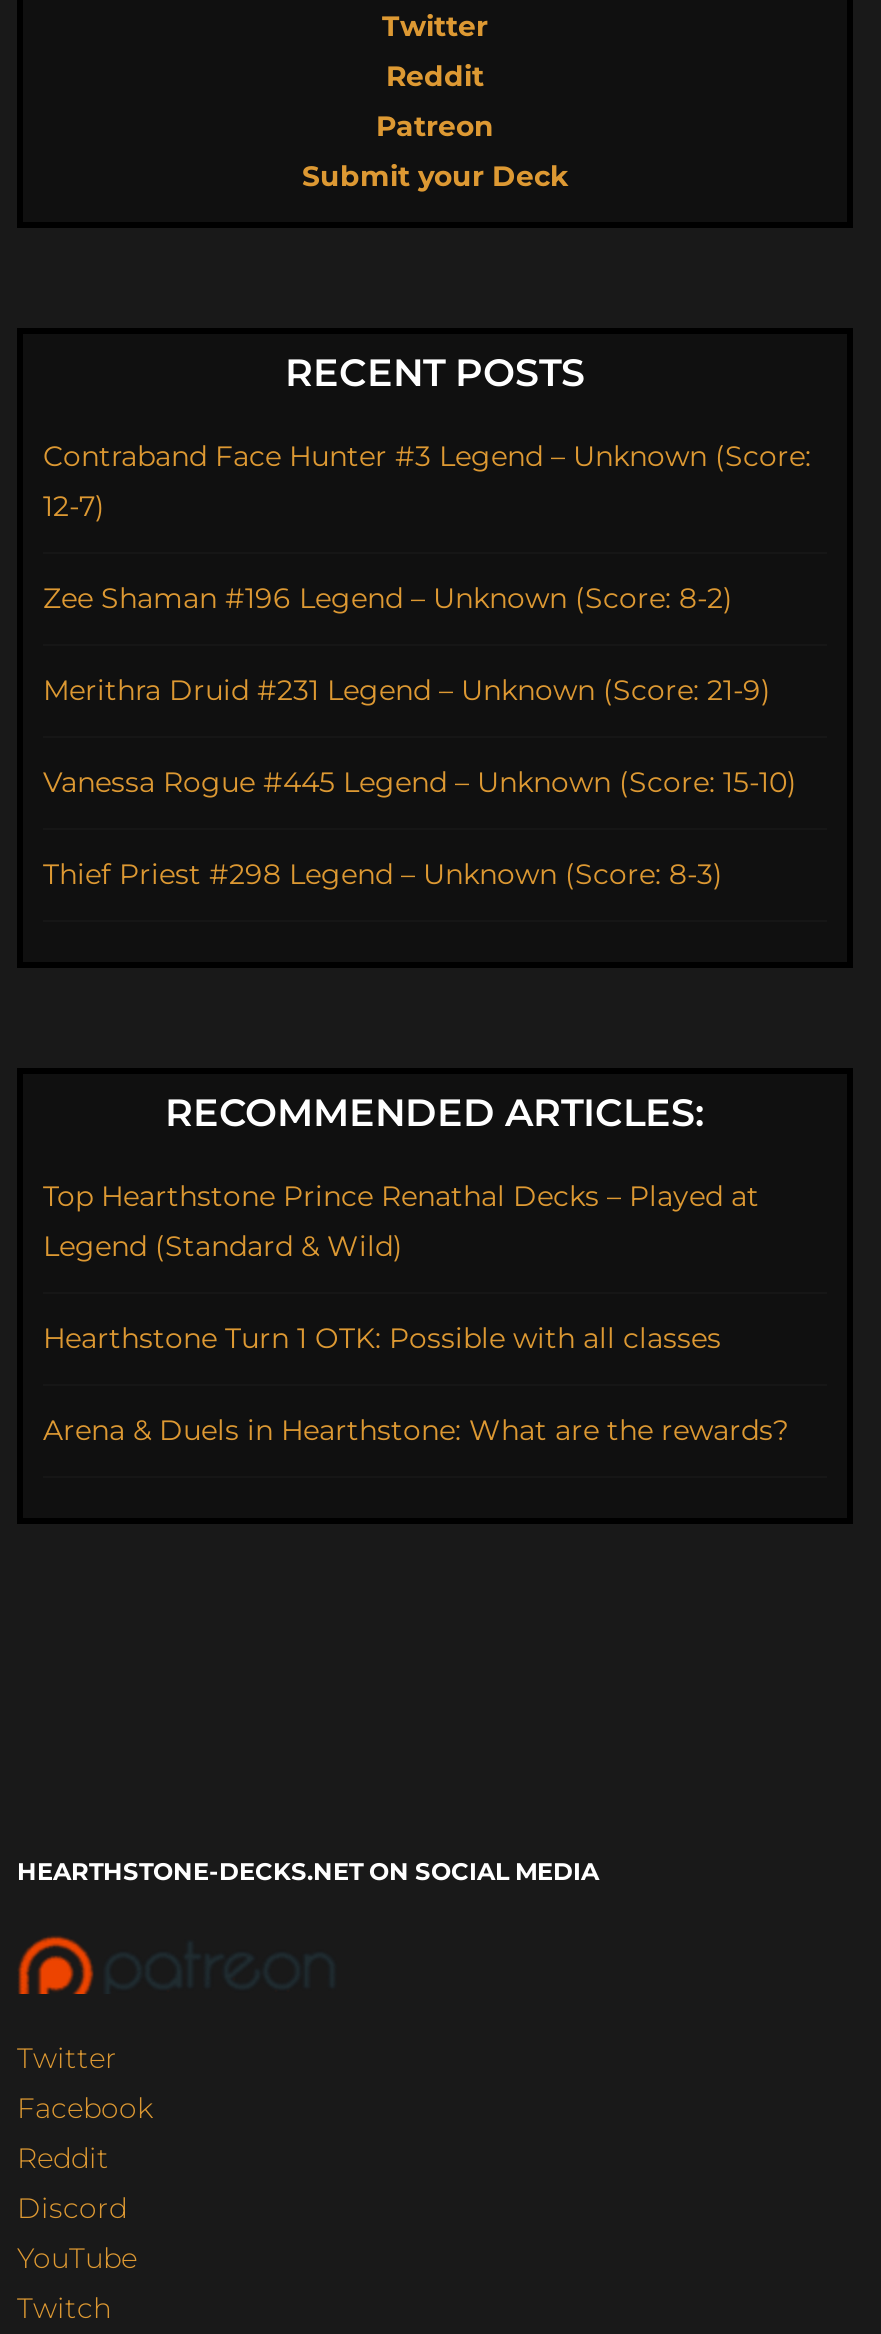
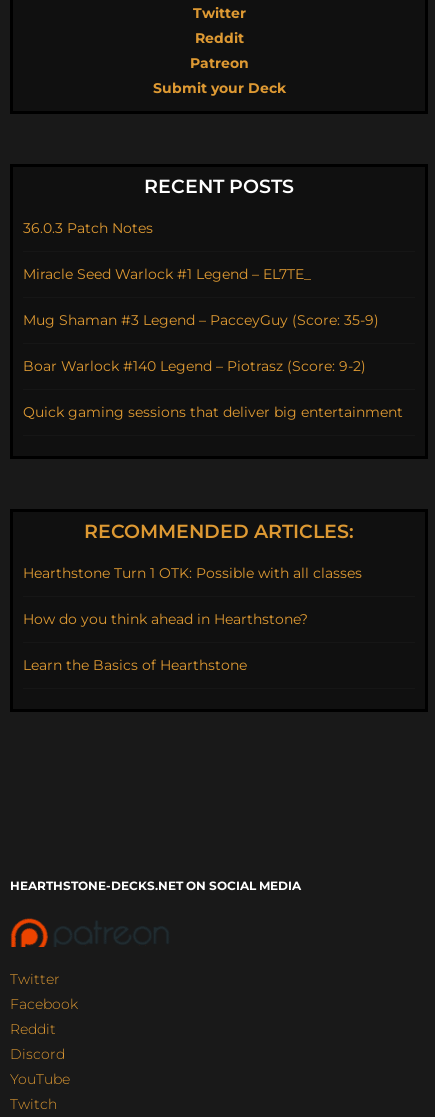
[43,438,811,524] Contraband Face Hunter #3 Legend – Unknown (Score: | 12-7) -> [23,219,153,237] 36.0.3 Patch Notes
[43,580,733,616] Zee Shaman #196 Legend – Unknown (Score: 8-2) -> [23,265,311,283] Miracle Seed Warlock #1 Legend – EL7TE_
[43,672,771,708] Merithra Druid #231 Legend – Unknown (Score: 21-9) -> [23,311,379,329] Mug Shaman #3 Legend – PacceyGuy (Score: 35-9)
[43,764,797,800] Vanessa Rogue #445 Legend – Unknown (Score: 15-10) -> [23,357,366,375] Boar Warlock #140 Legend – Piotrasz (Score: 9-2)
[43,856,723,892] Thief Priest #298 Legend – Unknown (Score: 8-3) -> [23,403,403,421] Quick gaming sessions that deliver big entertainment
[43,1178,759,1264] Top Hearthstone Prince Renathal Decks – Played at | Legend (Standard & Wild) -> none
moved [43,1320,721,1356] -> [23,564,362,582]: Hearthstone Turn 1 OTK: Possible with all classes
[43,1412,789,1448] Arena & Duels in Hearthstone: What are the rewards? -> [23,610,308,674] How do you think ahead in Hearthstone? | Learn the Basics of Hearthstone

